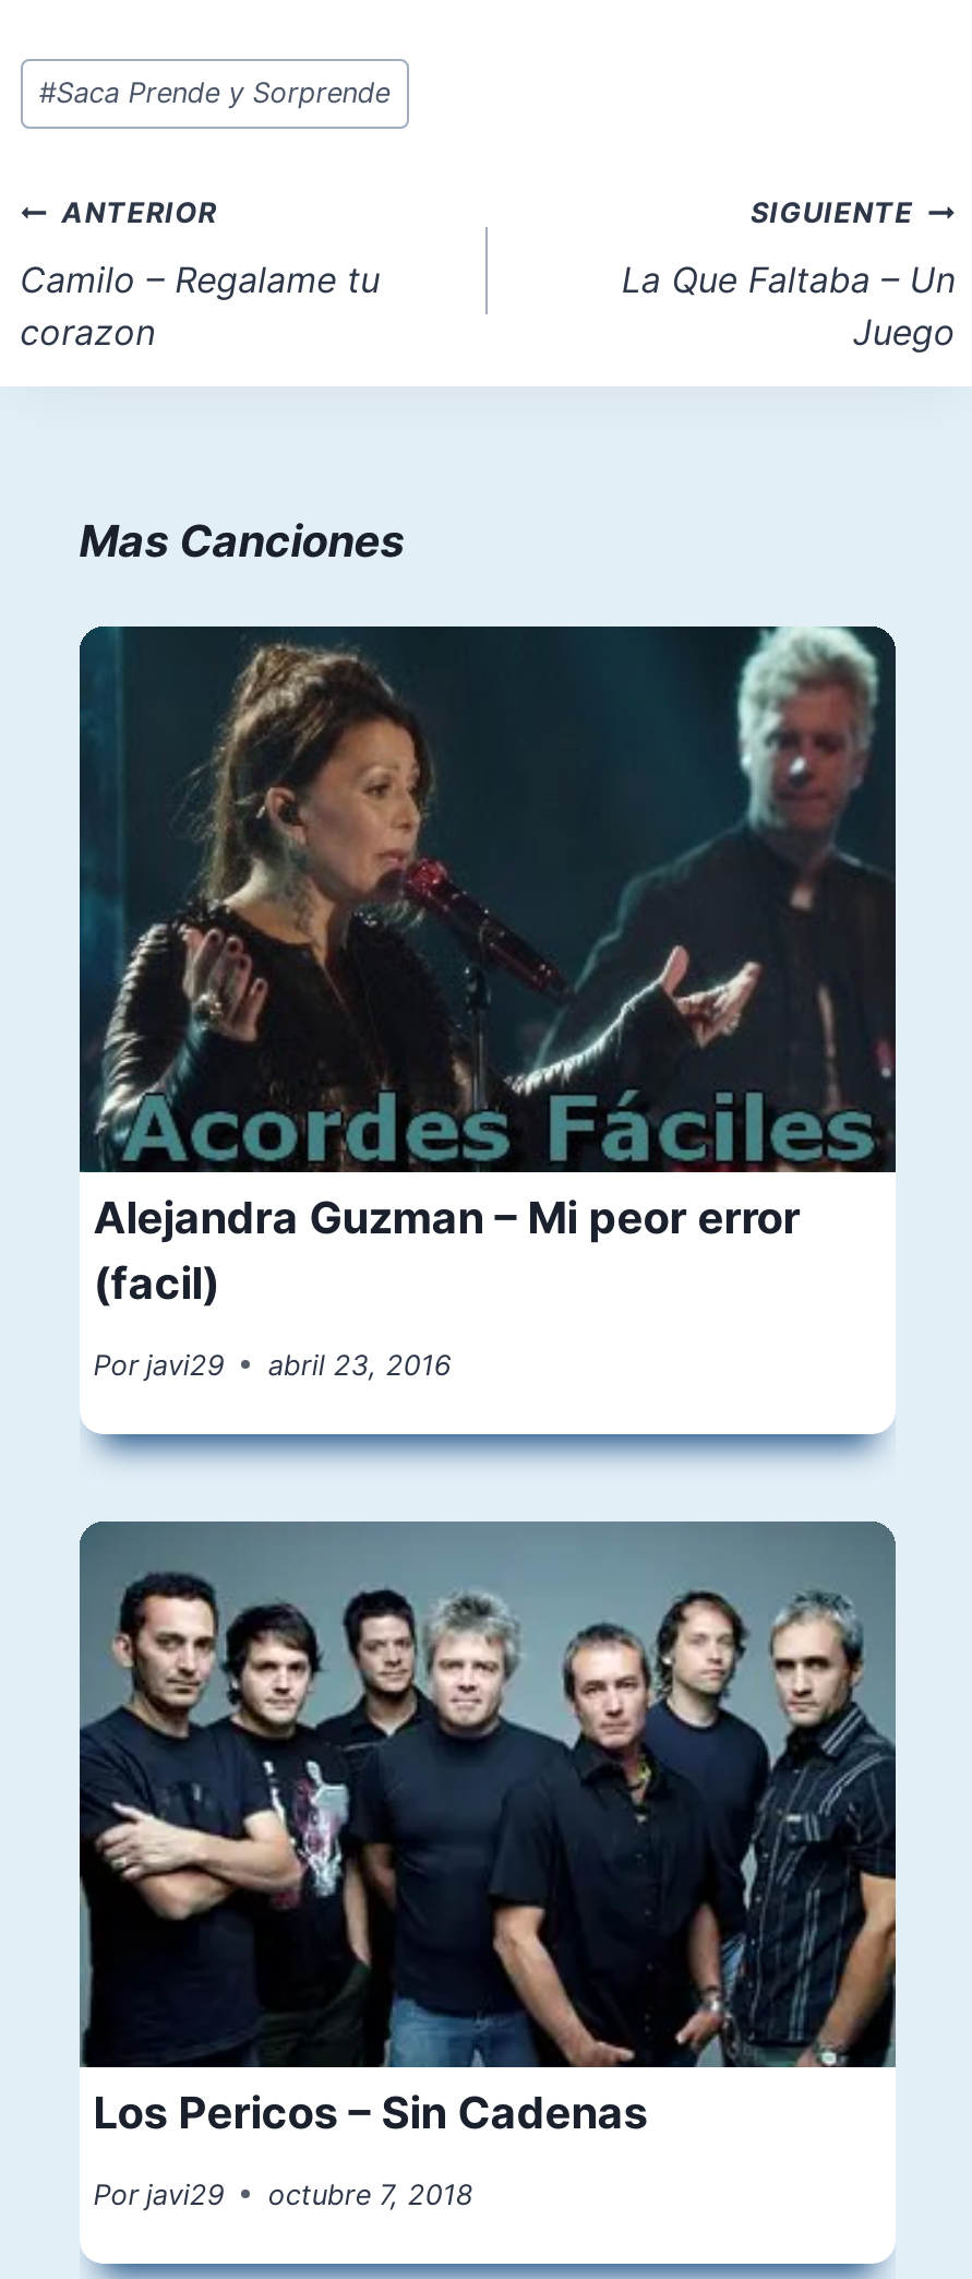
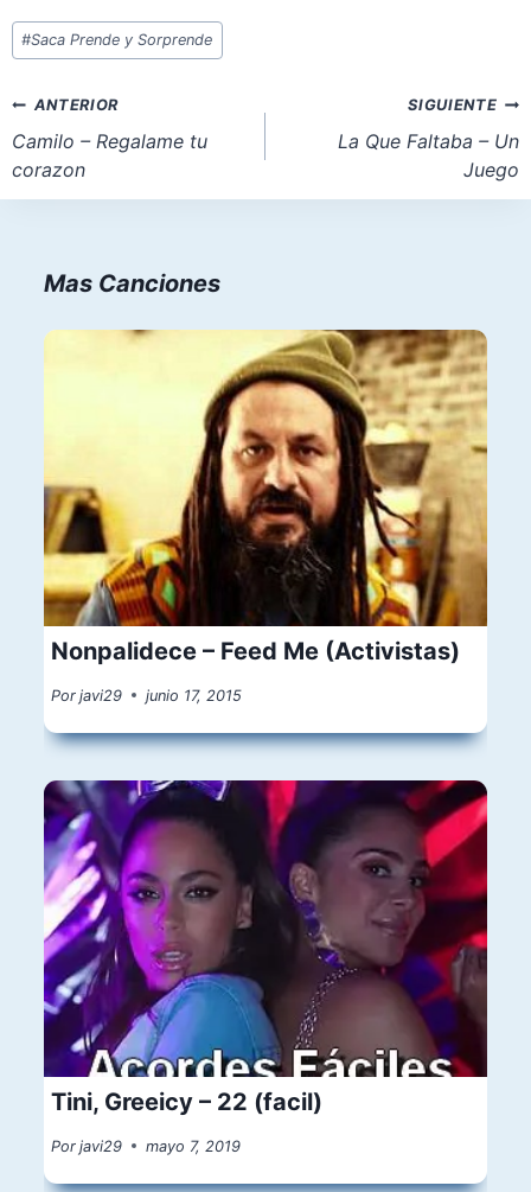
[77,624,898,1310] [image] | Alejandra Guzman – Mi peor error | (facil) -> [43,329,488,665] [image] | Nonpalidece – Feed Me (Activistas)
[93,1349,451,1381] Por javi29 abril 23, 2016 -> [51,686,242,704] Por javi29 junio 17, 2015
[77,1519,898,2140] [image] | Los Pericos – Sin Cadenas -> [43,779,488,1116] [image] | Tini, Greeicy – 22 (facil)
[93,2179,473,2211] Por javi29 octubre 7, 2018 -> [51,1137,241,1155] Por javi29 mayo 7, 2019

